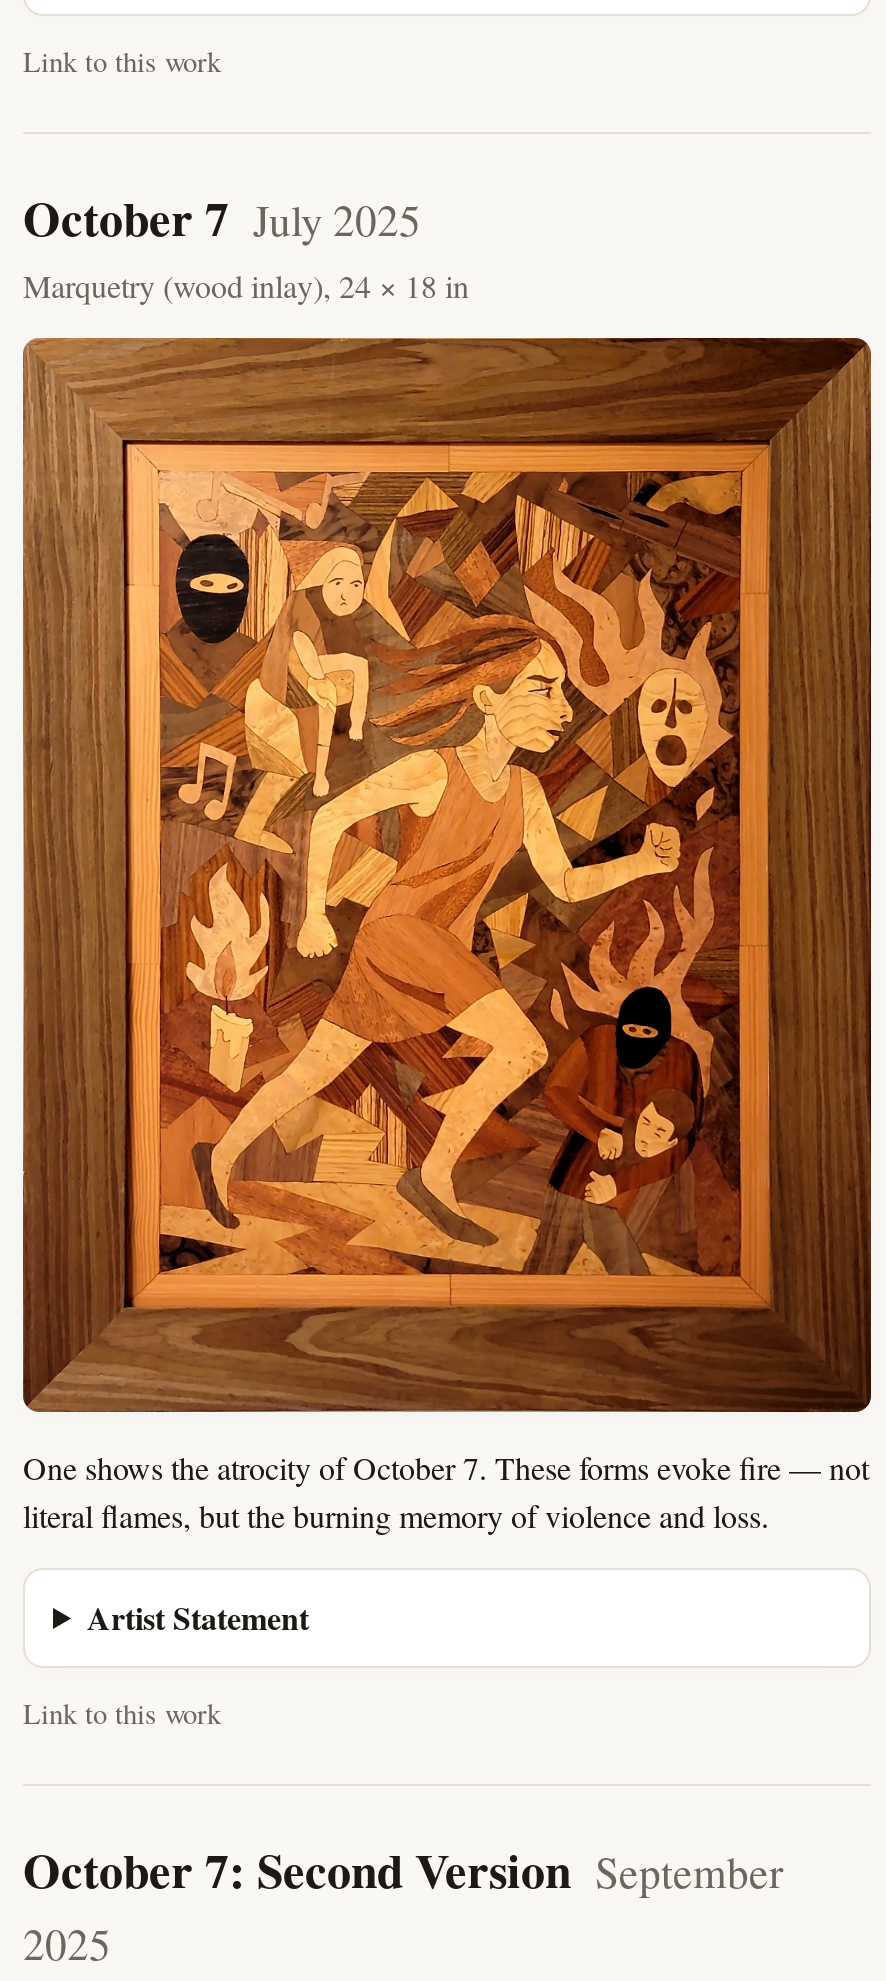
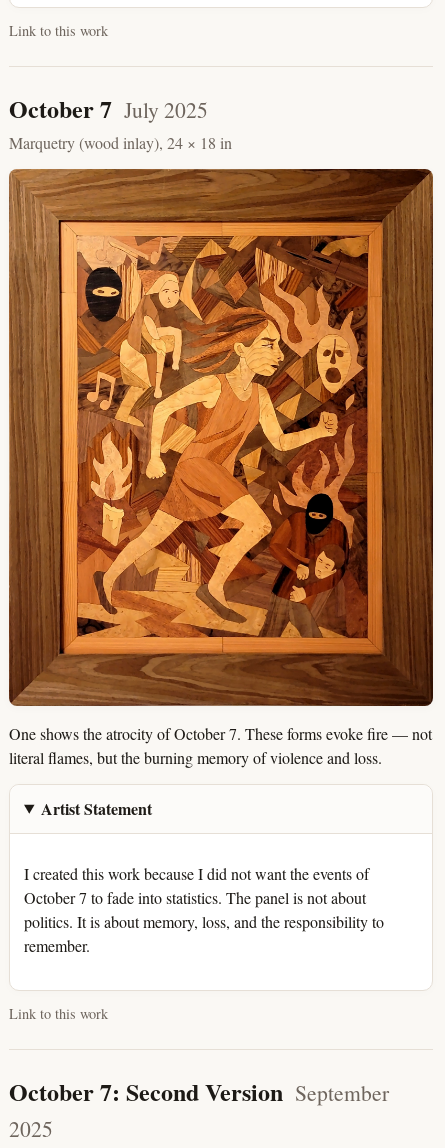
none -> [24,862,384,955] I created this work because I did not want the events of | October 7 to fade into statistics. The panel is not about | politics. It is about memory, loss, and the responsibility to | remember.

